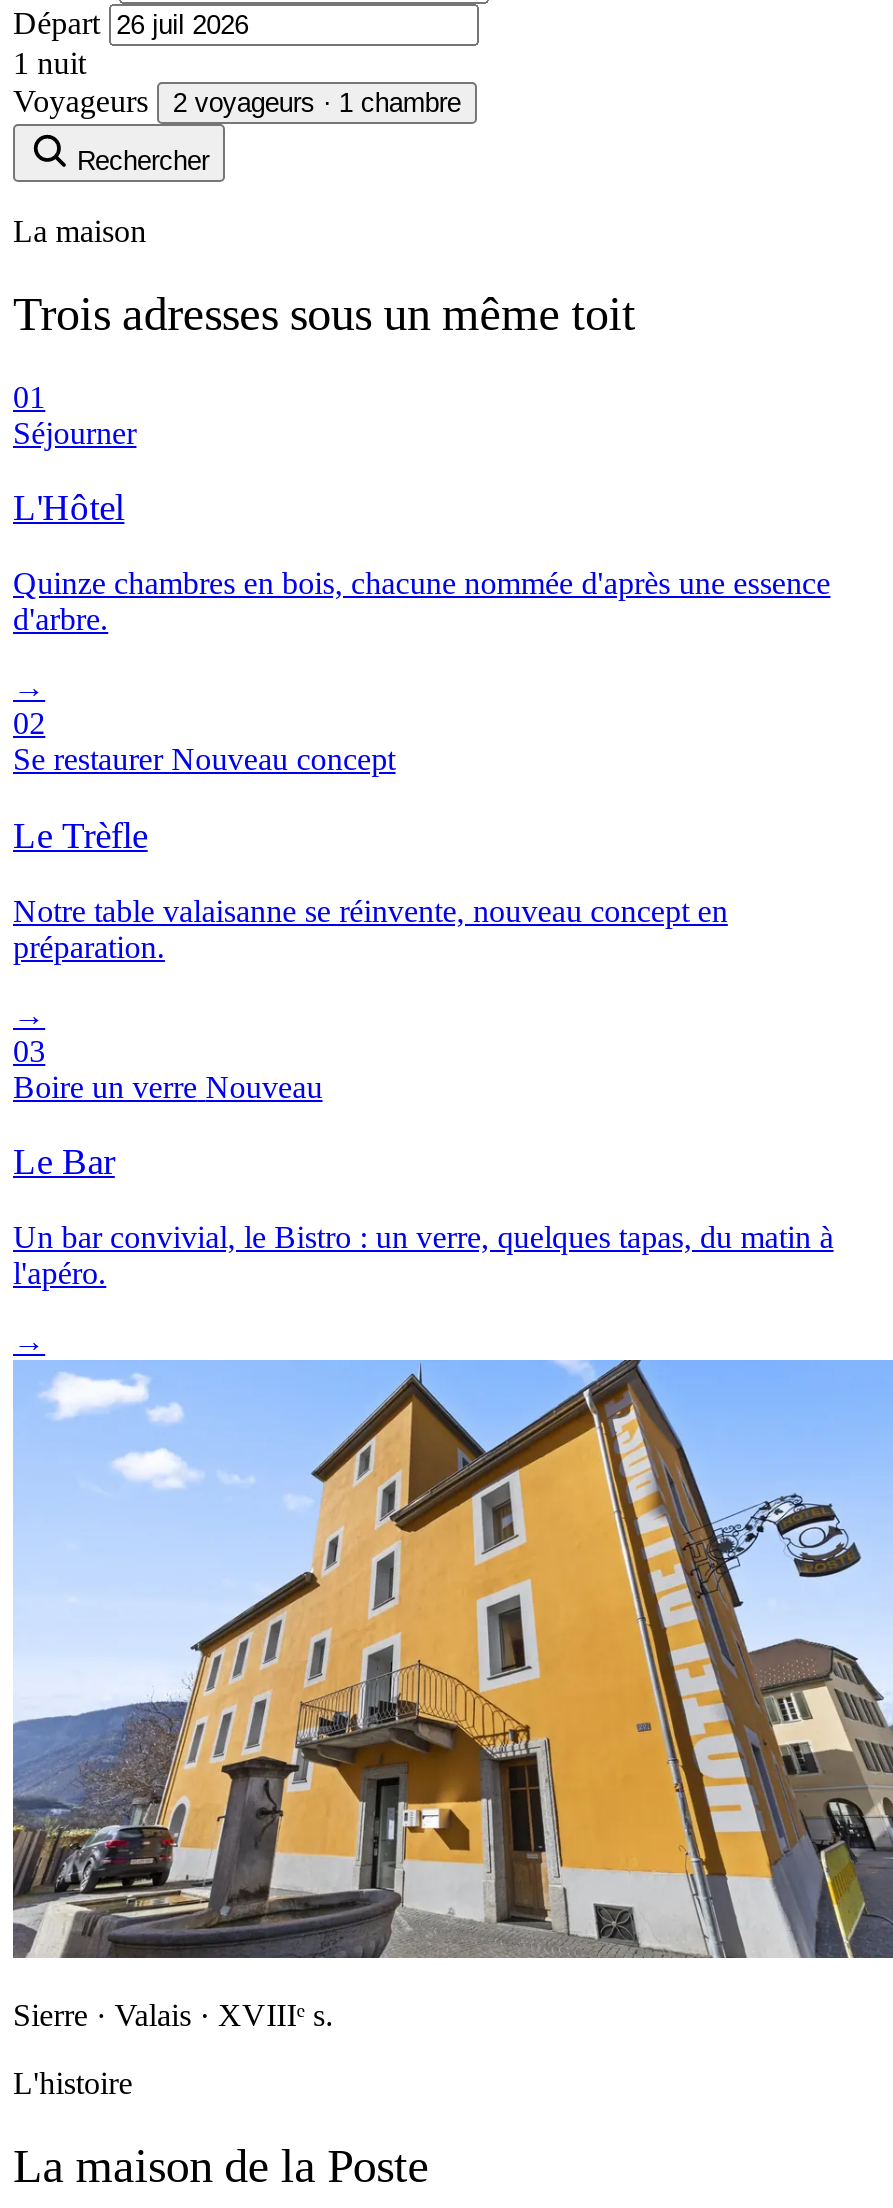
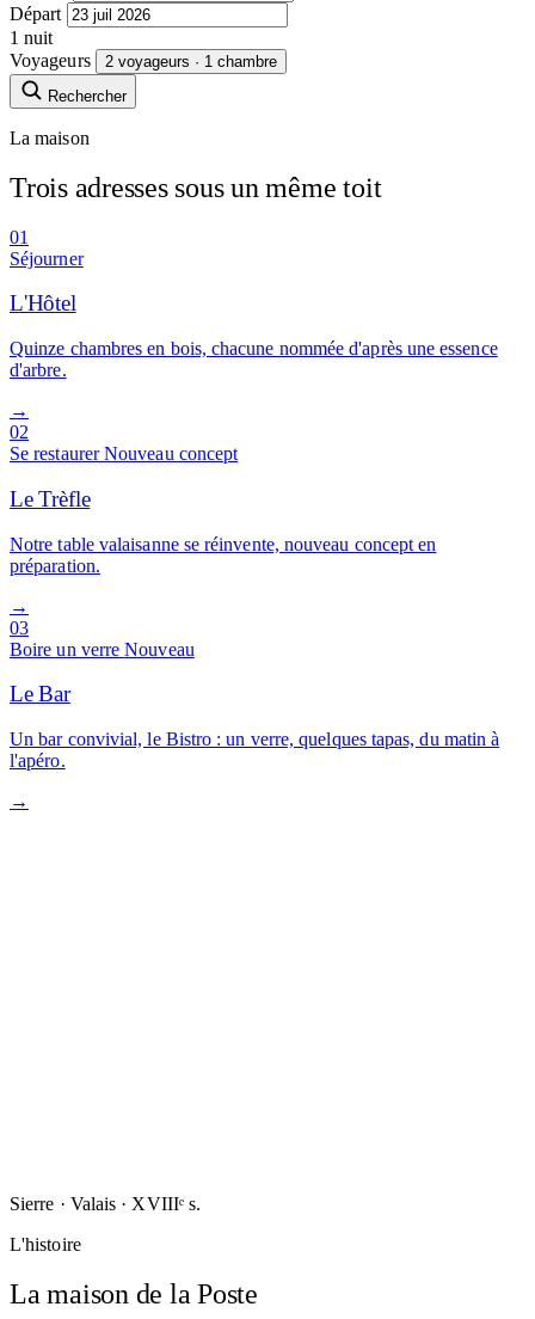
[11,1358,887,1960] [image] -> none

